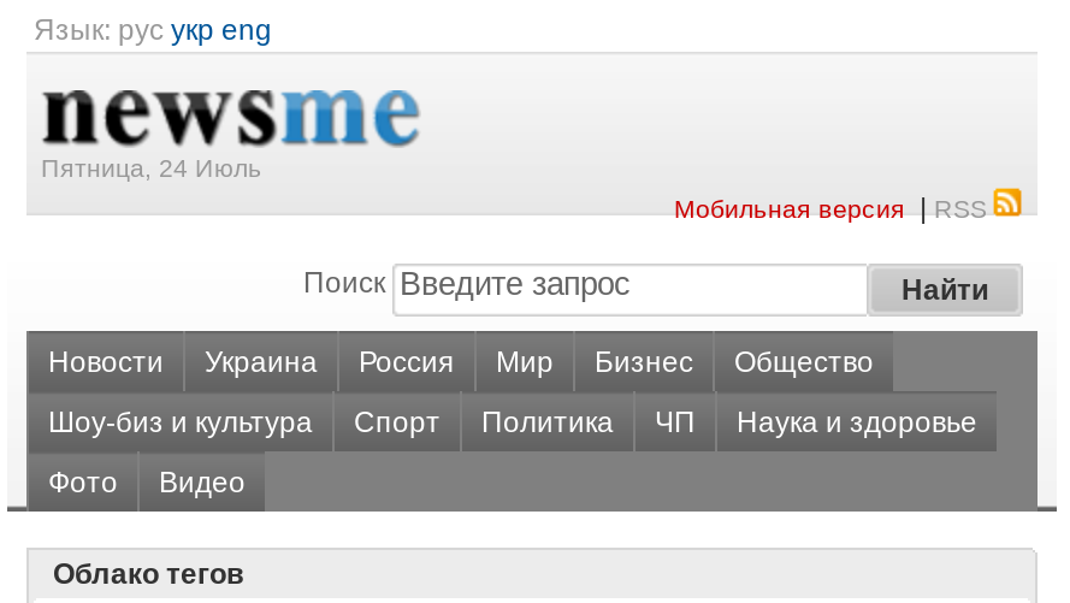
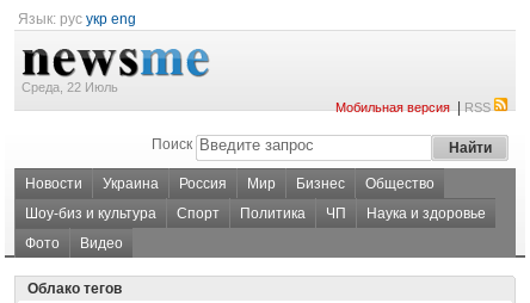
[41,153,262,182] Пятница, 24 Июль -> [21,80,118,94] Среда, 22 Июль

